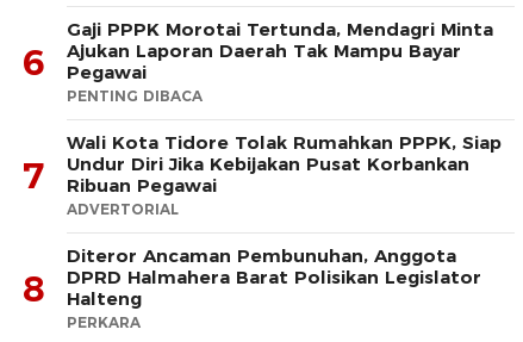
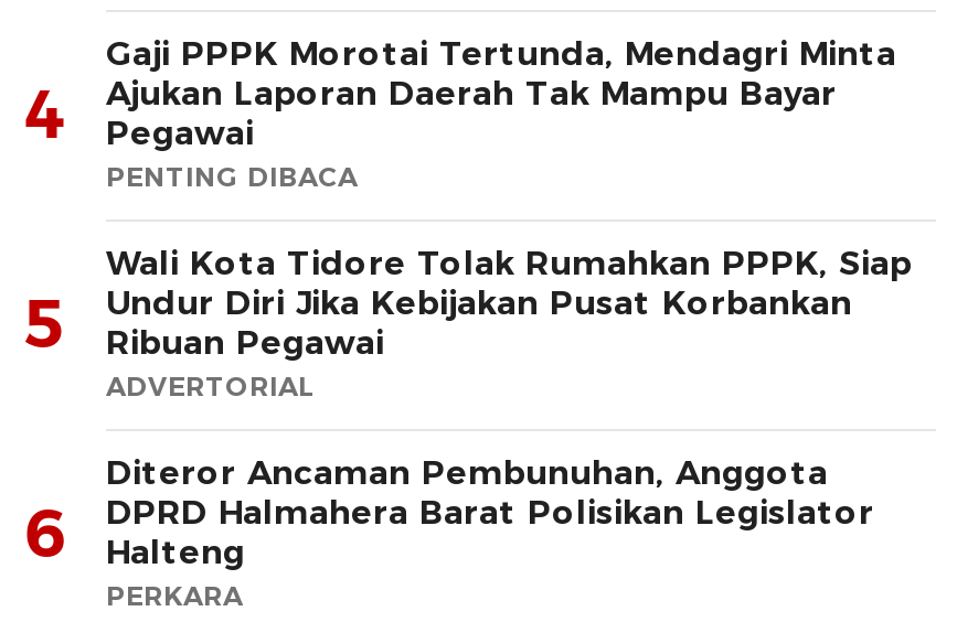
[22,39,461,85] 6 Ajukan Laporan Daerah Tak Mampu Bayar Pegawai -> [24,71,837,156] 4 Ajukan Laporan Daerah Tak Mampu Bayar Pegawai
[22,152,469,198] 7 Undur Diri Jika Kebijakan Pusat Korbankan Ribuan Pegawai -> [24,281,852,365] 5 Undur Diri Jika Kebijakan Pusat Korbankan Ribuan Pegawai
[22,265,481,311] 8 DPRD Halmahera Barat Polisikan Legislator Halteng -> [24,490,874,575] 6 DPRD Halmahera Barat Polisikan Legislator Halteng

